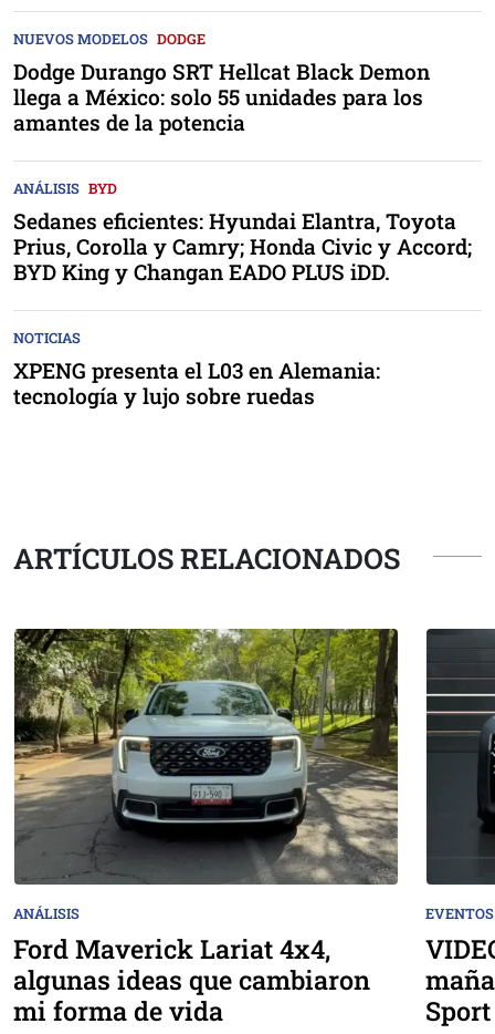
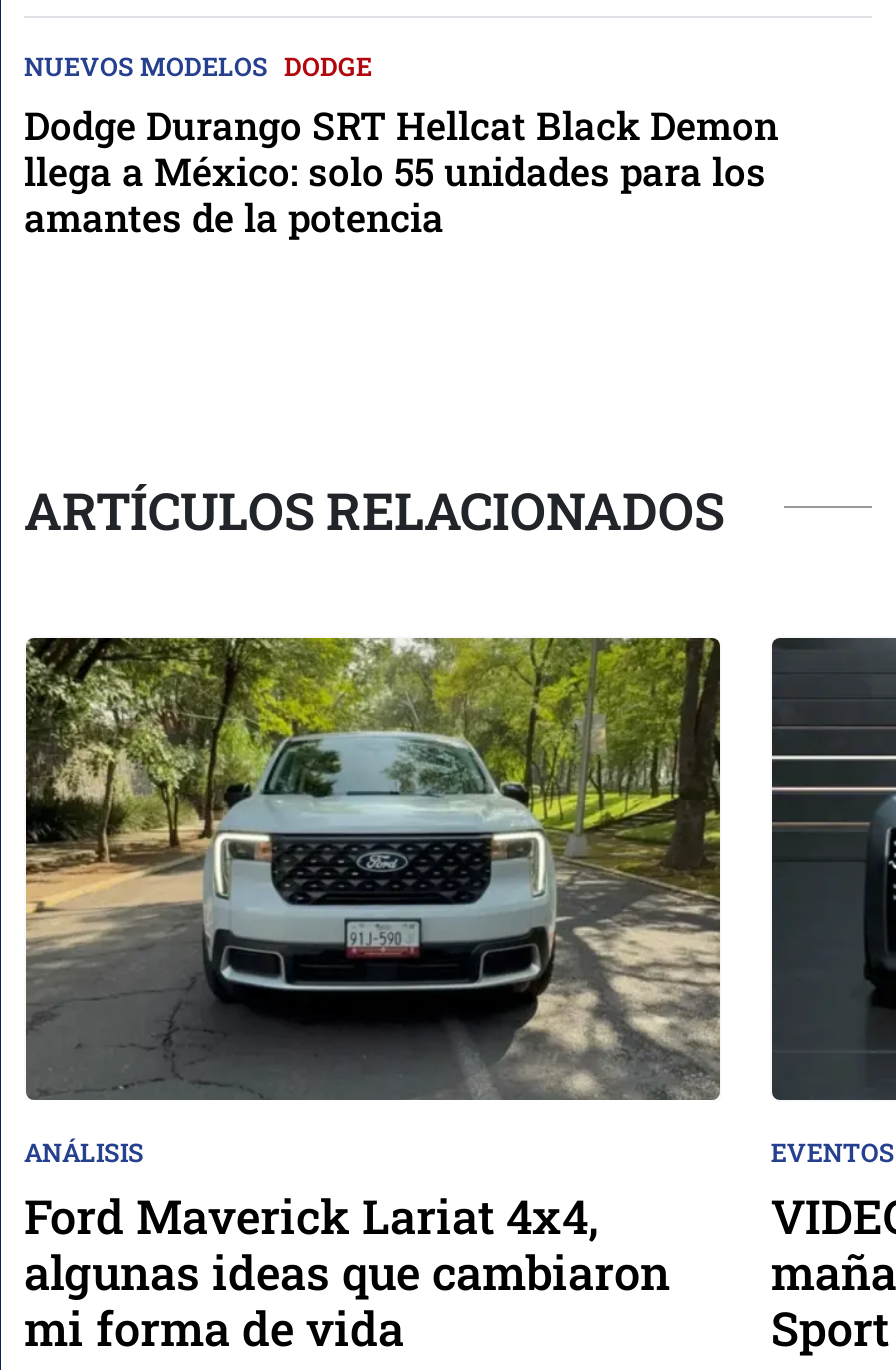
[13,179,472,409] ANÁLISIS BYD | Sedanes eficientes: Hyundai Elantra, Toyota | Prius, Corolla y Camry; Honda Civic y Accord; | BYD King y Changan EADO PLUS iDD. | NOTICIAS | XPENG presenta el L03 en Alemania: | tecnología y lujo sobre ruedas -> none

